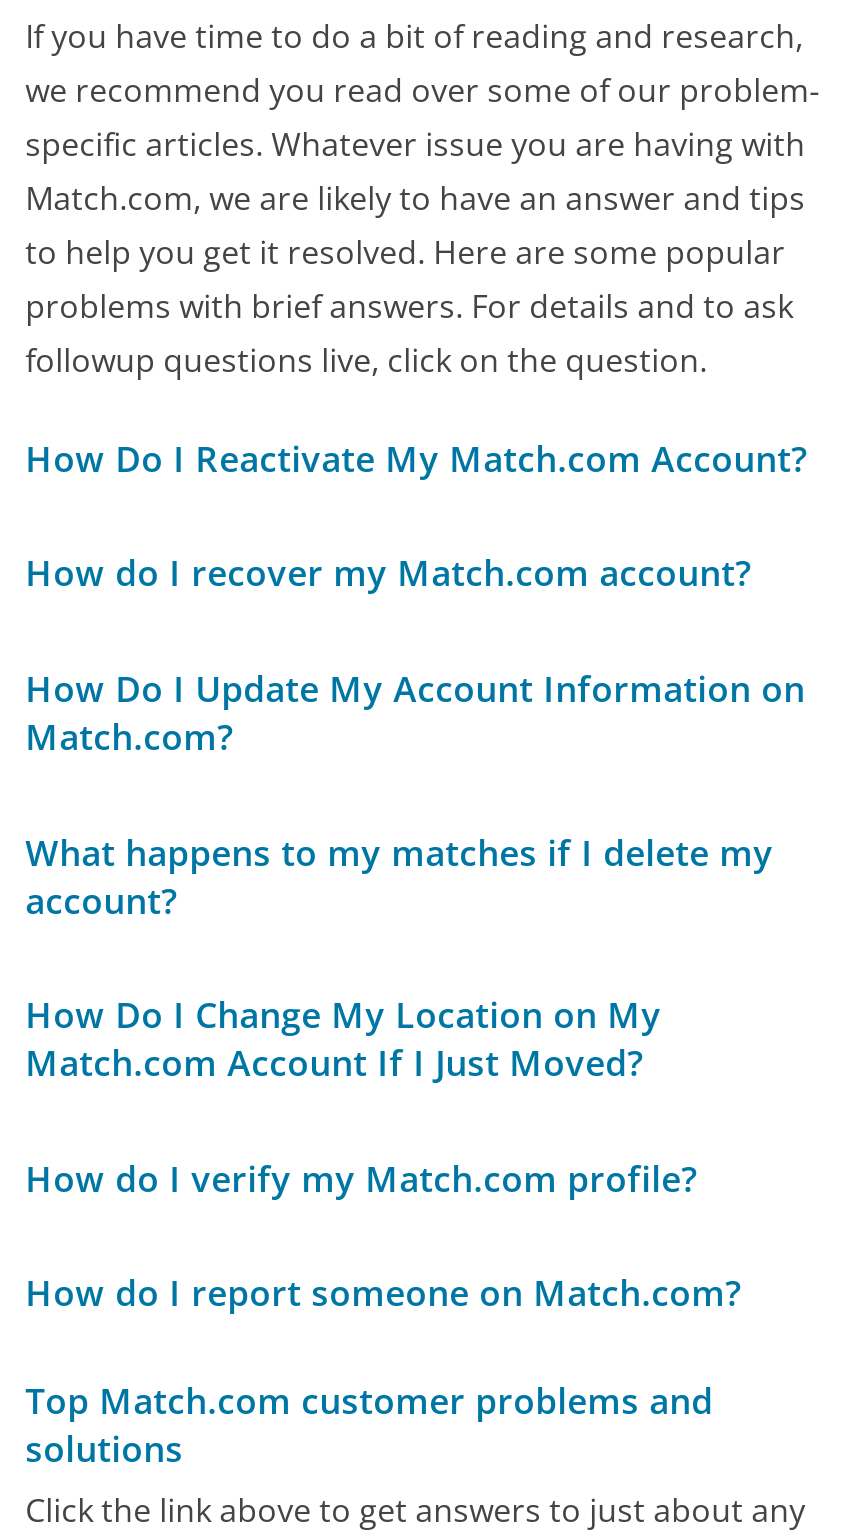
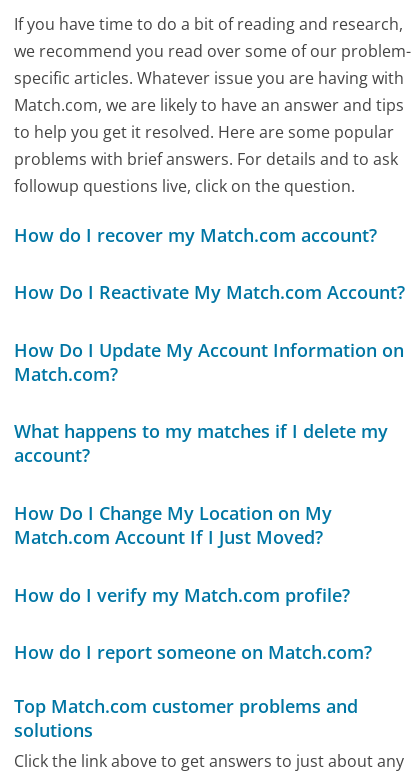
moved [25,433,807,481] -> [14,280,405,304]: How Do I Reactivate My Match.com Account?
moved [25,549,751,597] -> [14,223,377,247]: How do I recover my Match.com account?

